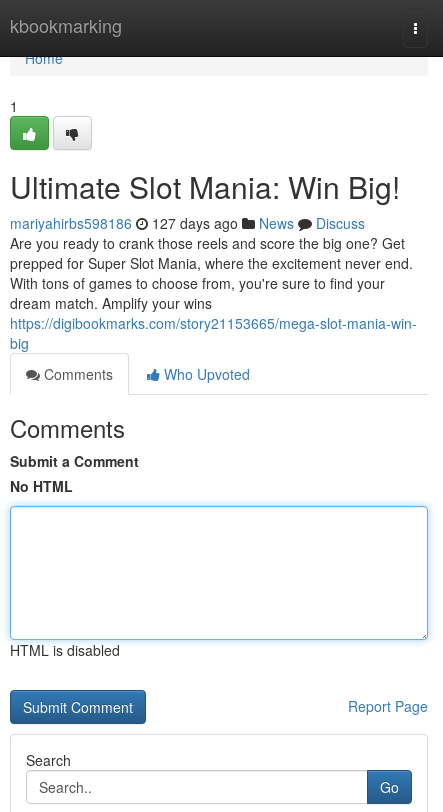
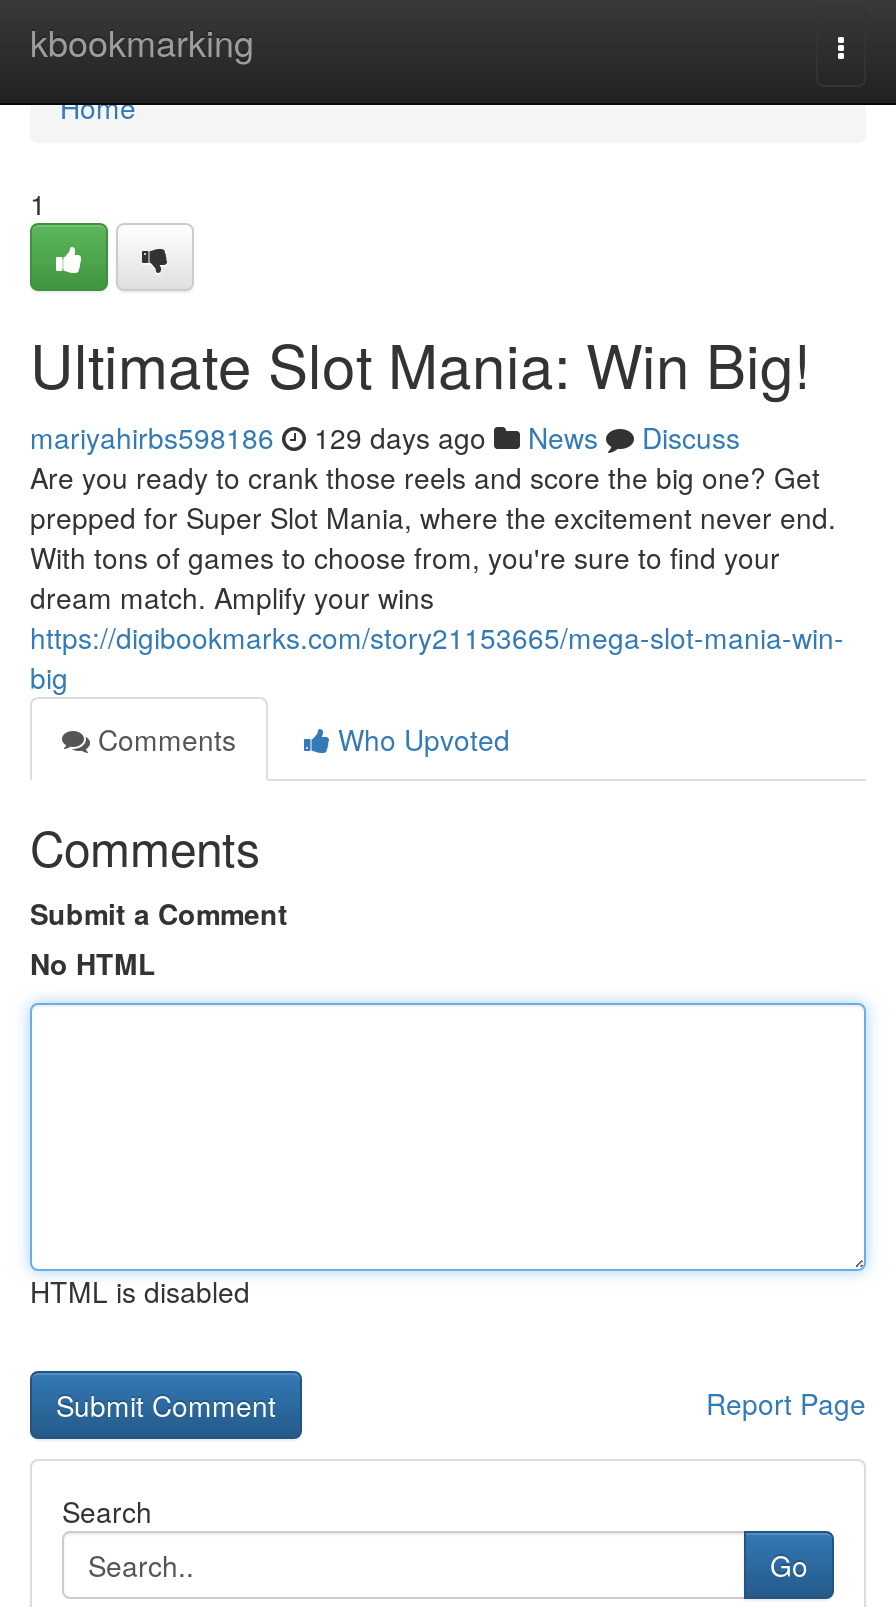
[10,213,365,233] mariyahirbs598186 127 days ago News Discuss -> [30,417,740,457] mariyahirbs598186 129 days ago News Discuss

